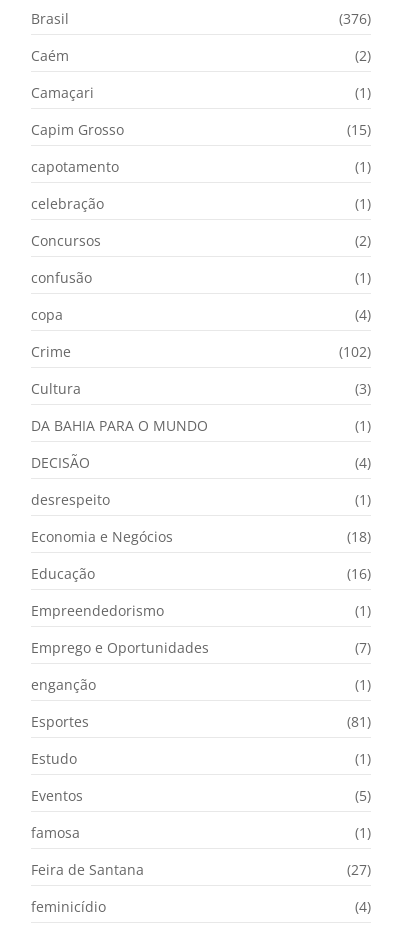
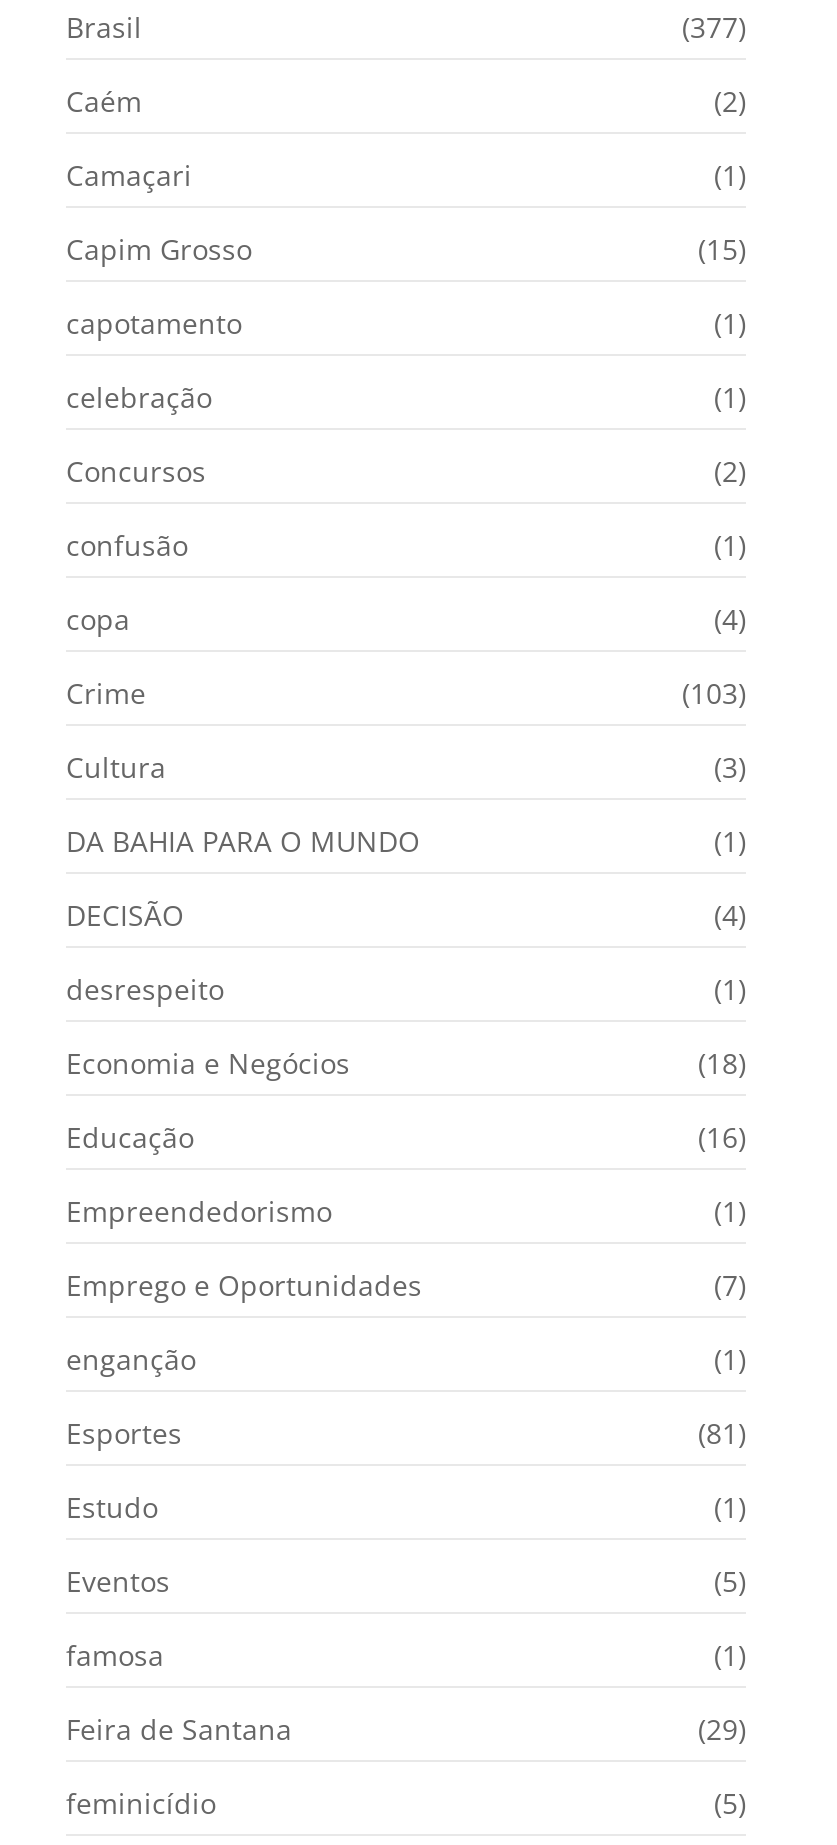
[335,9,371,28] (376) -> [674,8,746,46] (377)
[335,342,371,361] (102) -> [674,674,746,712] (103)
[343,860,371,879] (27) -> [690,1710,746,1748] (29)
[351,897,371,916] (4) -> [706,1784,746,1822] (5)

